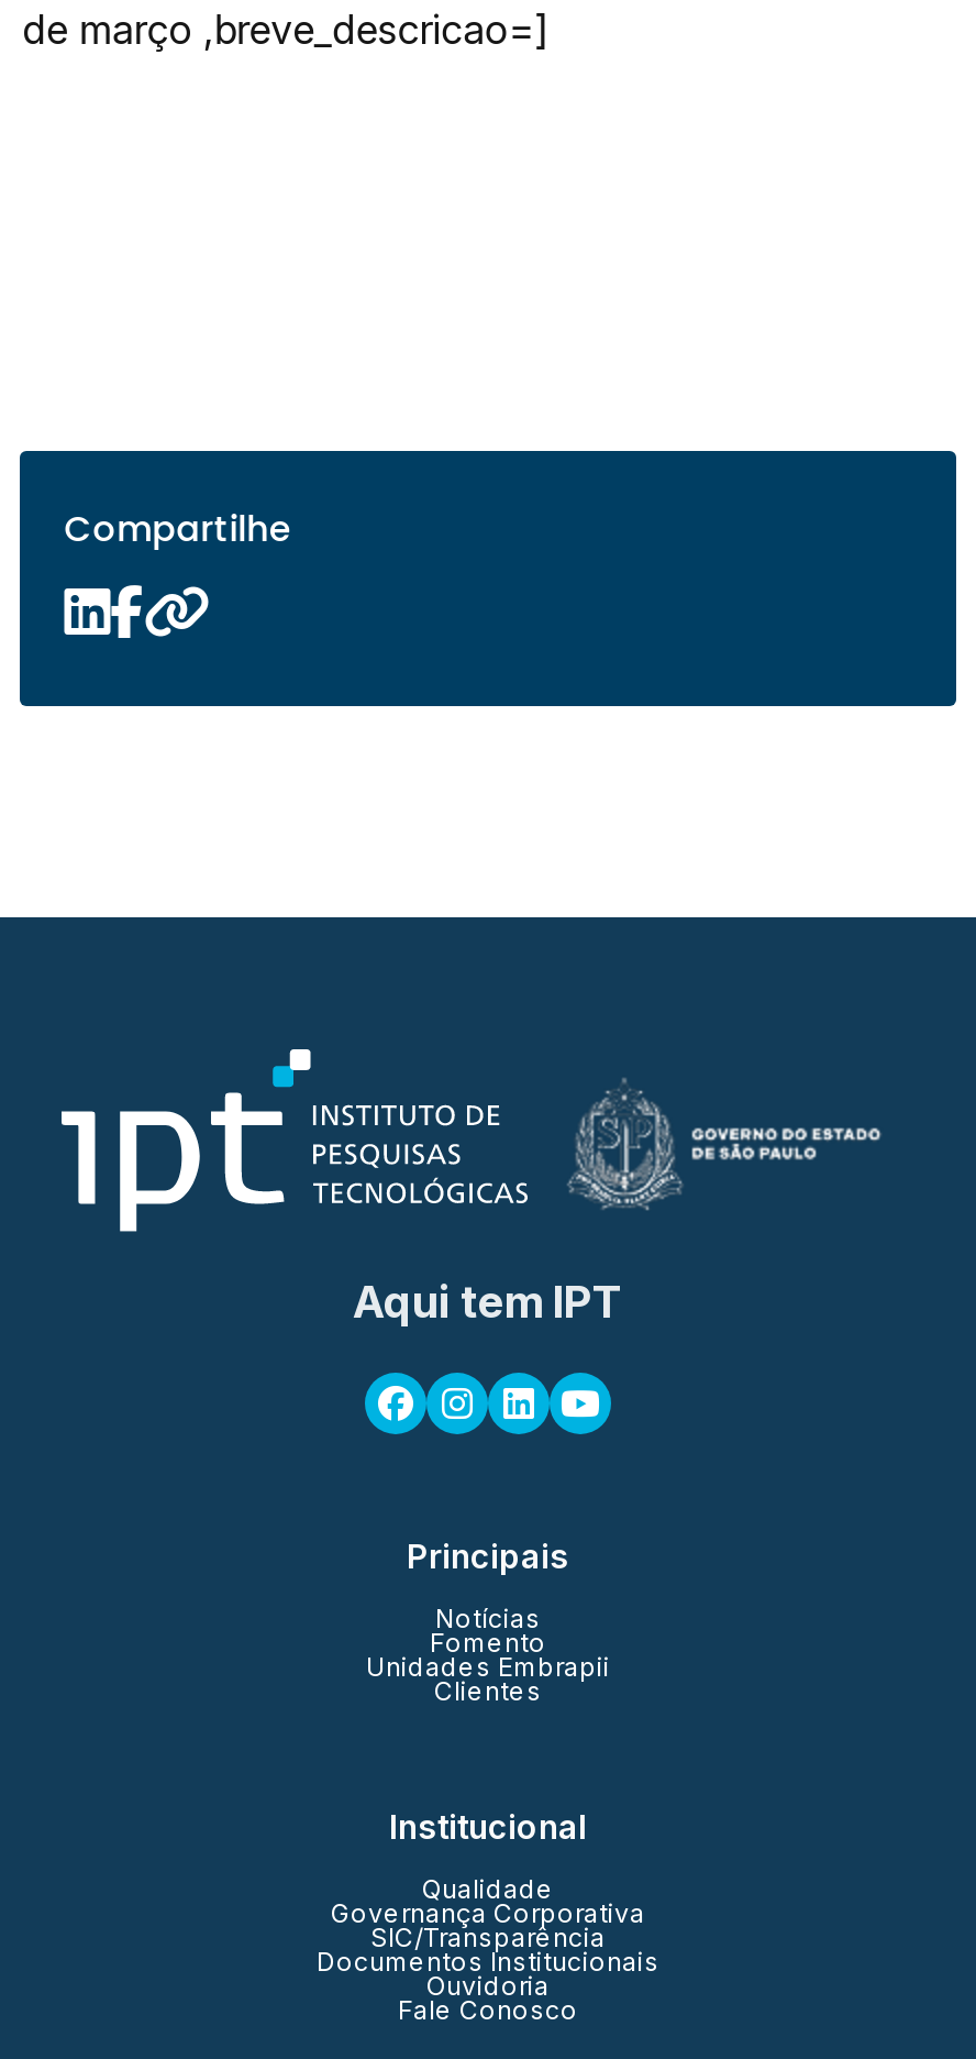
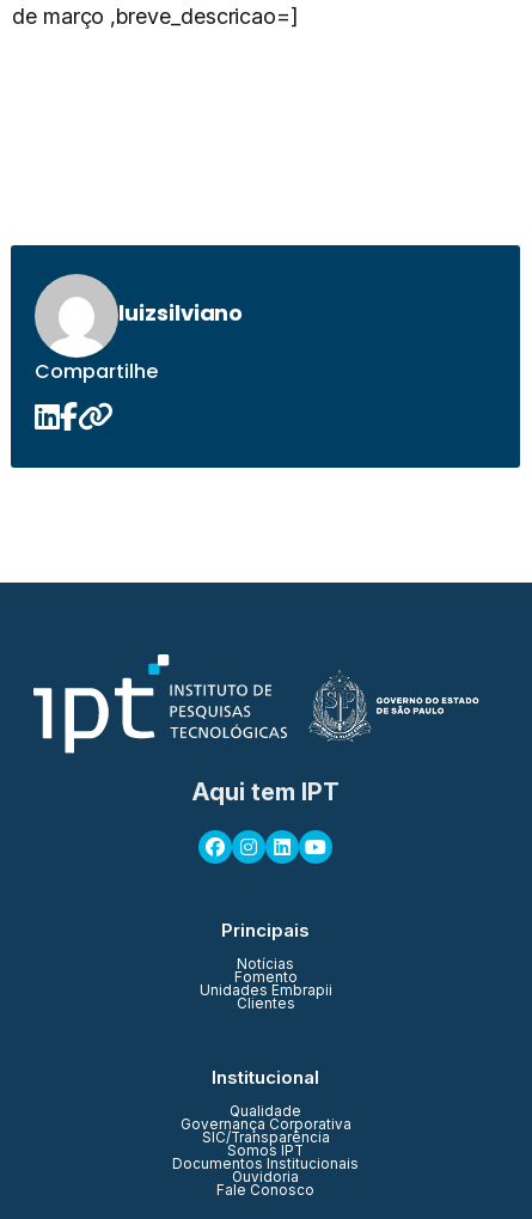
none -> [33,273,243,355] [image] | luizsilviano
none -> [227,1143,304,1159] Somos IPT

